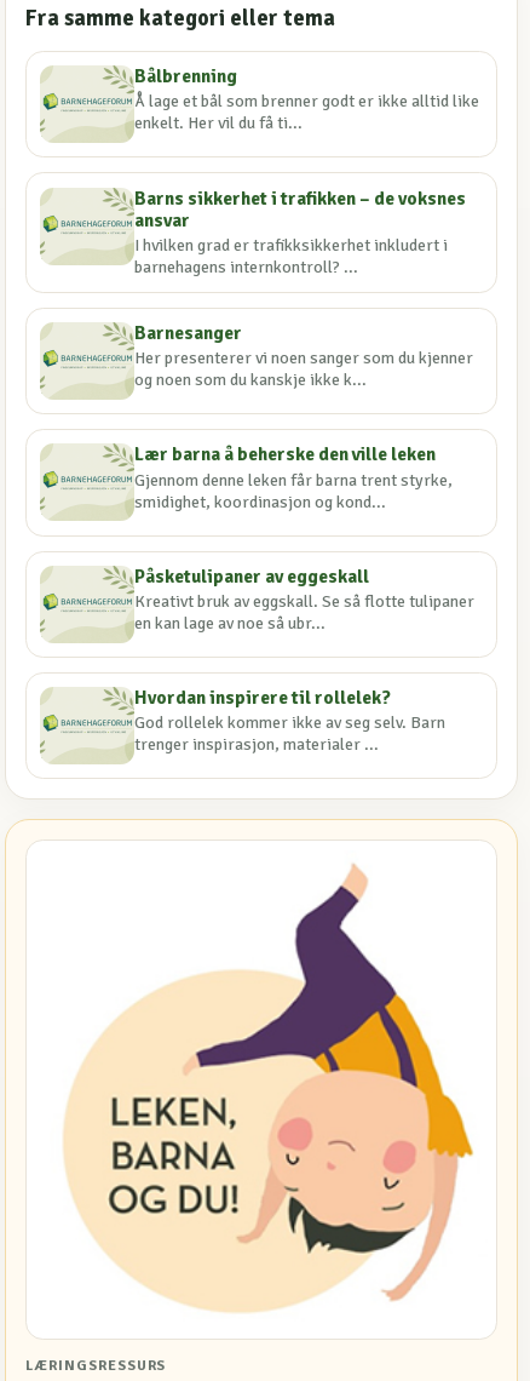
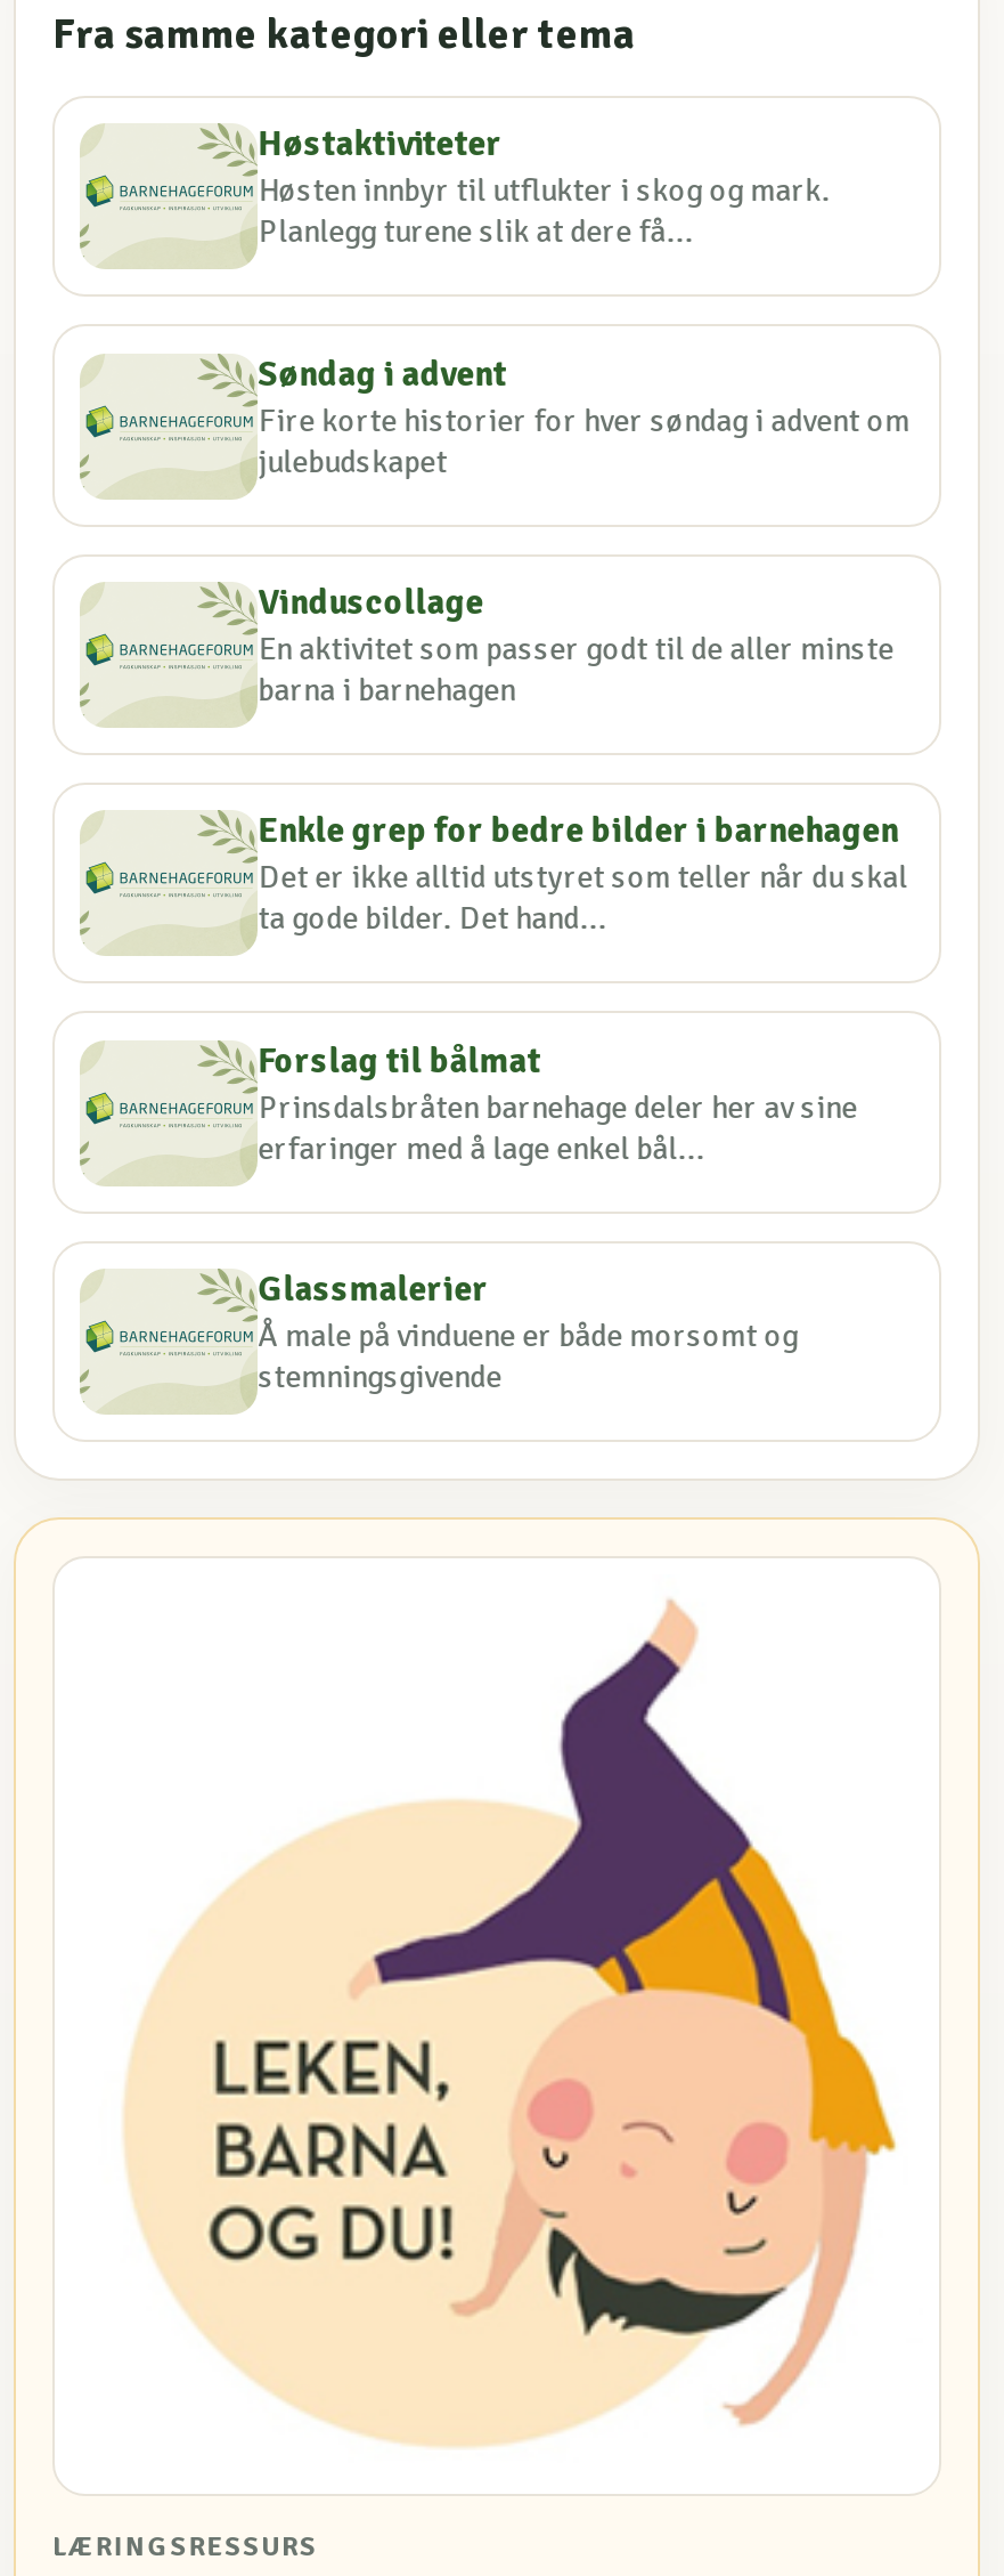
[135,64,479,134] Bålbrenning | Å lage et bål som brenner godt er ikke alltid like | enkelt. Her vil du få ti... -> [258,121,830,252] Høstaktiviteter | Høsten innbyr til utflukter i skog og mark. | Planlegg turene slik at dere få...
[135,186,466,277] Barns sikkerhet i trafikken – de voksnes | ansvar | I hvilken grad er trafikksikkerhet inkludert i | barnehagens internkontroll? ... -> [258,350,910,481] Søndag i advent | Fire korte historier for hver søndag i advent om | julebudskapet
[135,321,473,390] Barnesanger | Her presenterer vi noen sanger som du kjenner | og noen som du kanskje ikke k... -> [258,579,894,710] Vinduscollage | En aktivitet som passer godt til de aller minste | barna i barnehagen
[135,443,453,512] Lær barna å beherske den ville leken | Gjennom denne leken får barna trent styrke, | smidighet, koordinasjon og kond... -> [258,808,908,939] Enkle grep for bedre bilder i barnehagen | Det er ikke alltid utstyret som teller når du skal | ta gode bilder. Det hand...
[135,564,475,634] Påsketulipaner av eggeskall | Kreativt bruk av eggskall. Se så flotte tulipaner | en kan lage av noe så ubr... -> [258,1037,857,1168] Forslag til bålmat | Prinsdalsbråten barnehage deler her av sine | erfaringer med å lage enkel bål...
[135,686,446,755] Hvordan inspirere til rollelek? | God rollelek kommer ikke av seg selv. Barn | trenger inspirasjon, materialer ... -> [258,1266,798,1397] Glassmalerier | Å male på vinduene er både morsomt og | stemningsgivende

